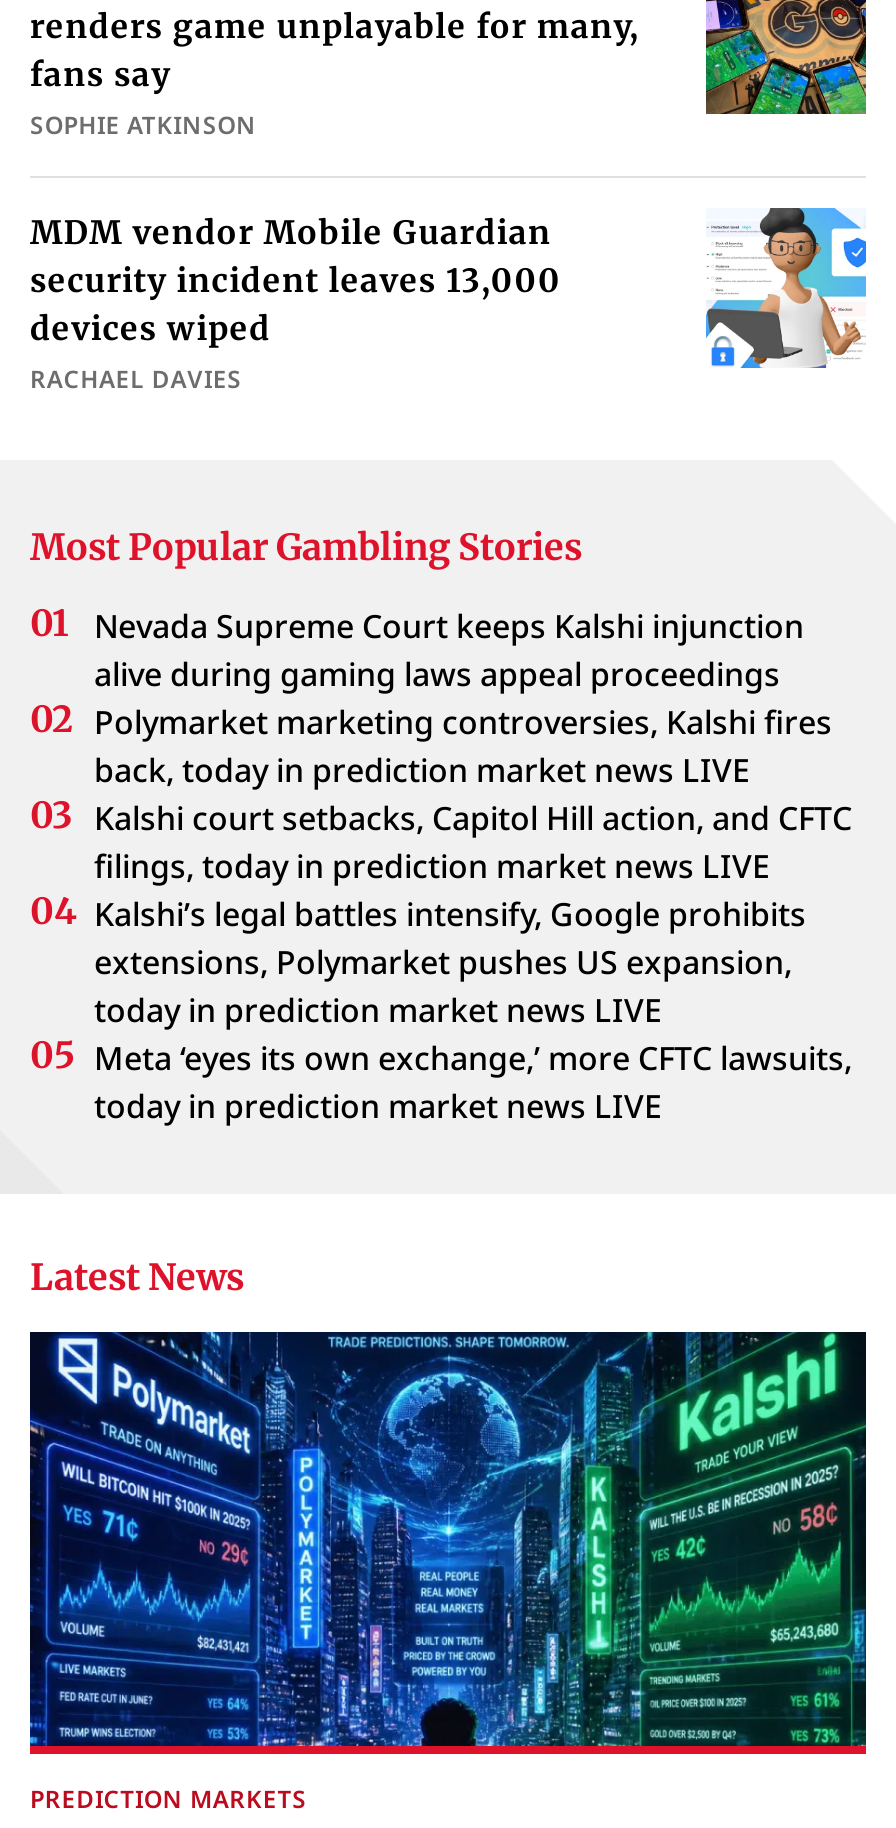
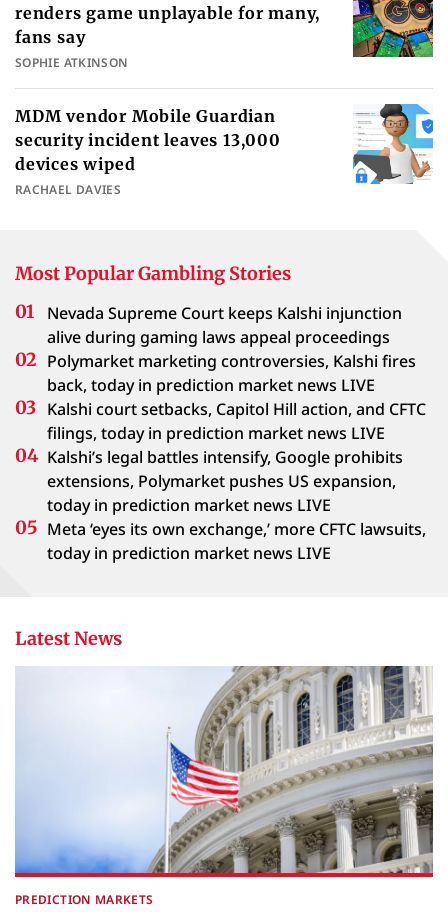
[28,1330,868,1748] [image] -> [14,665,434,874] [image]

